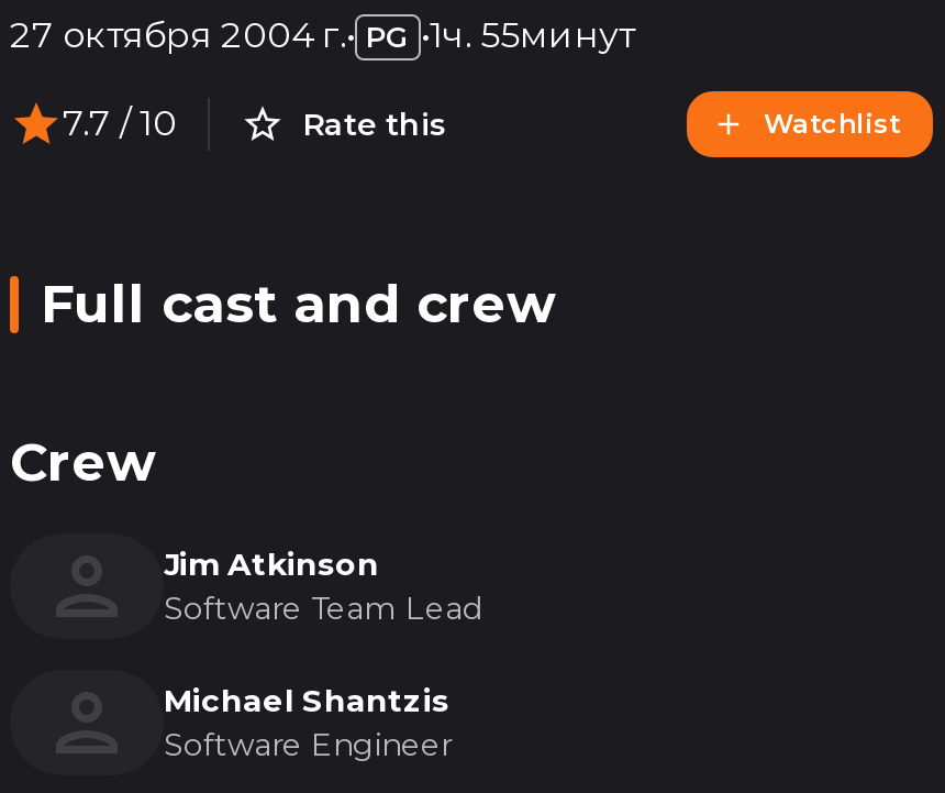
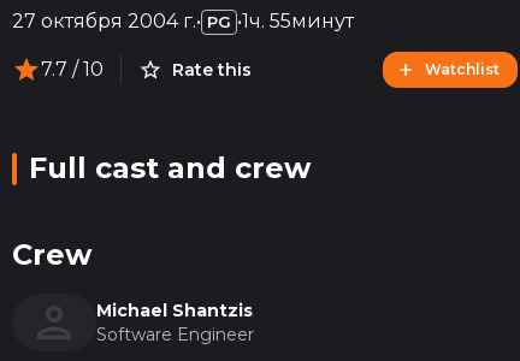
[164,545,482,629] Jim Atkinson | Software Team Lead -> none

